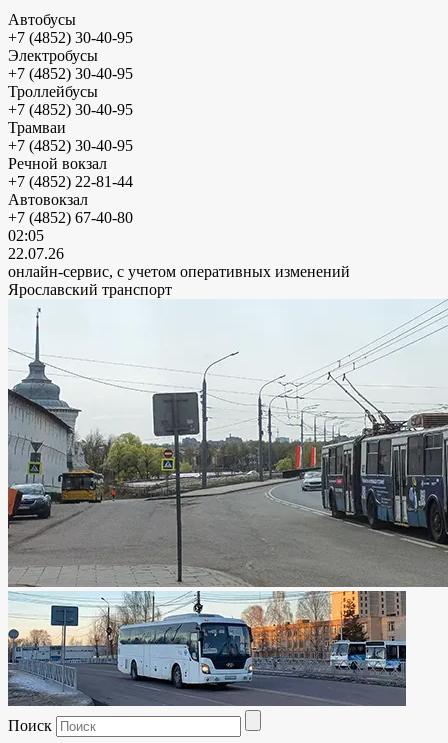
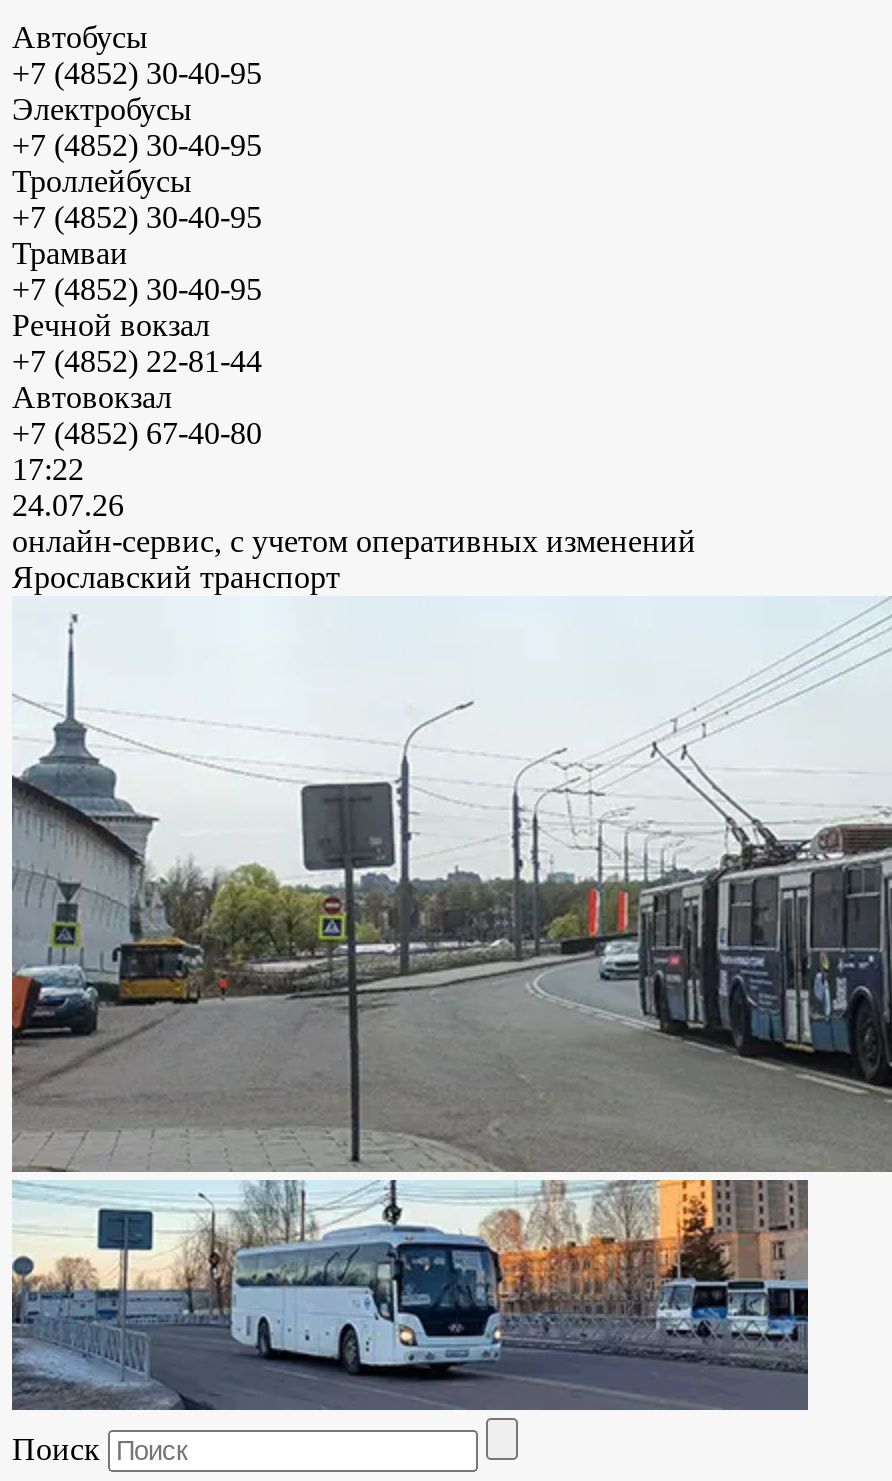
[8,227,44,244] 02:05 -> [12,452,84,486] 17:22
[8,245,64,262] 22.07.26 -> [12,488,124,522] 24.07.26

